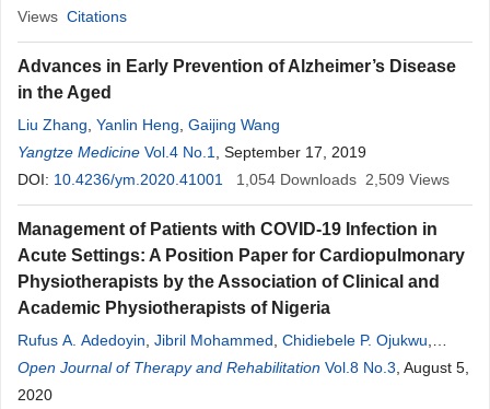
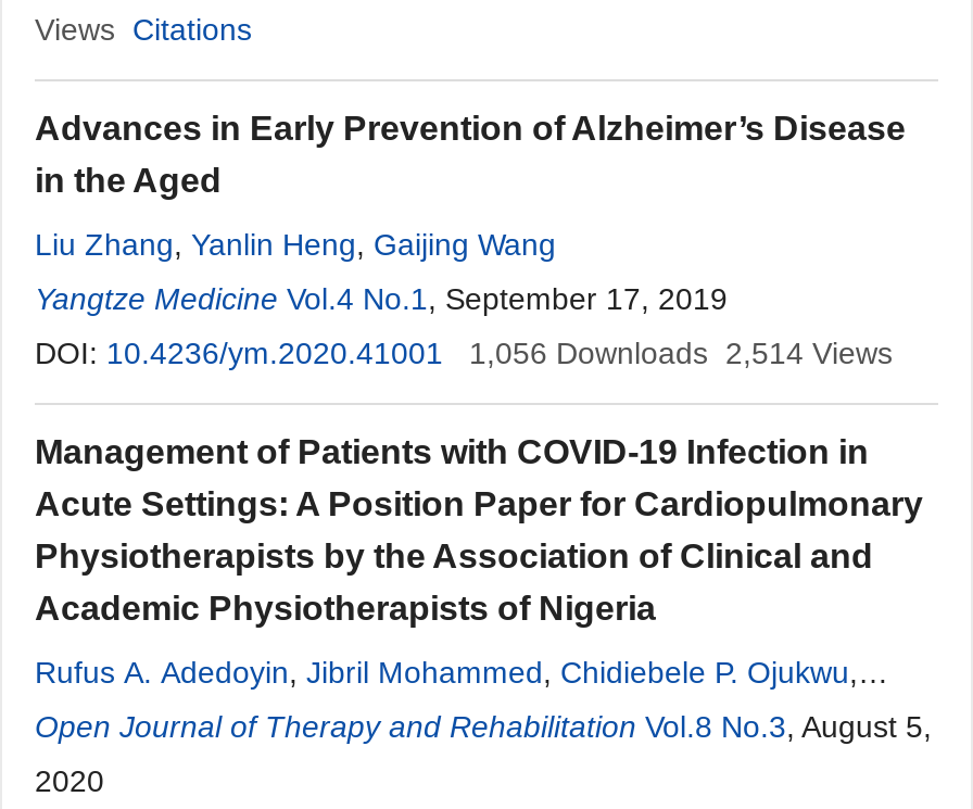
[236,171,450,188] 1,054 Downloads 2,509 Views -> [469,336,893,370] 1,056 Downloads 2,514 Views

